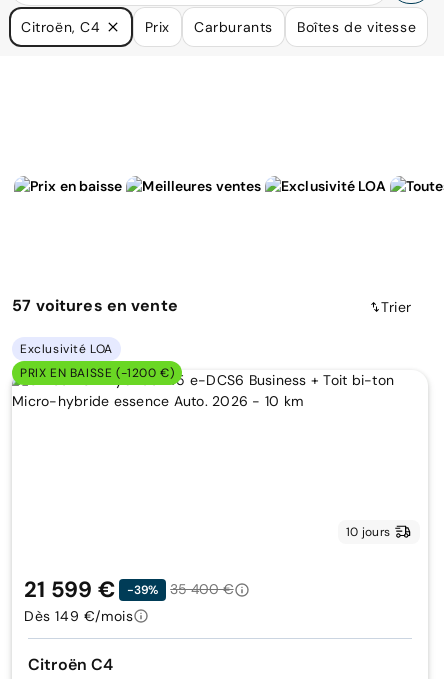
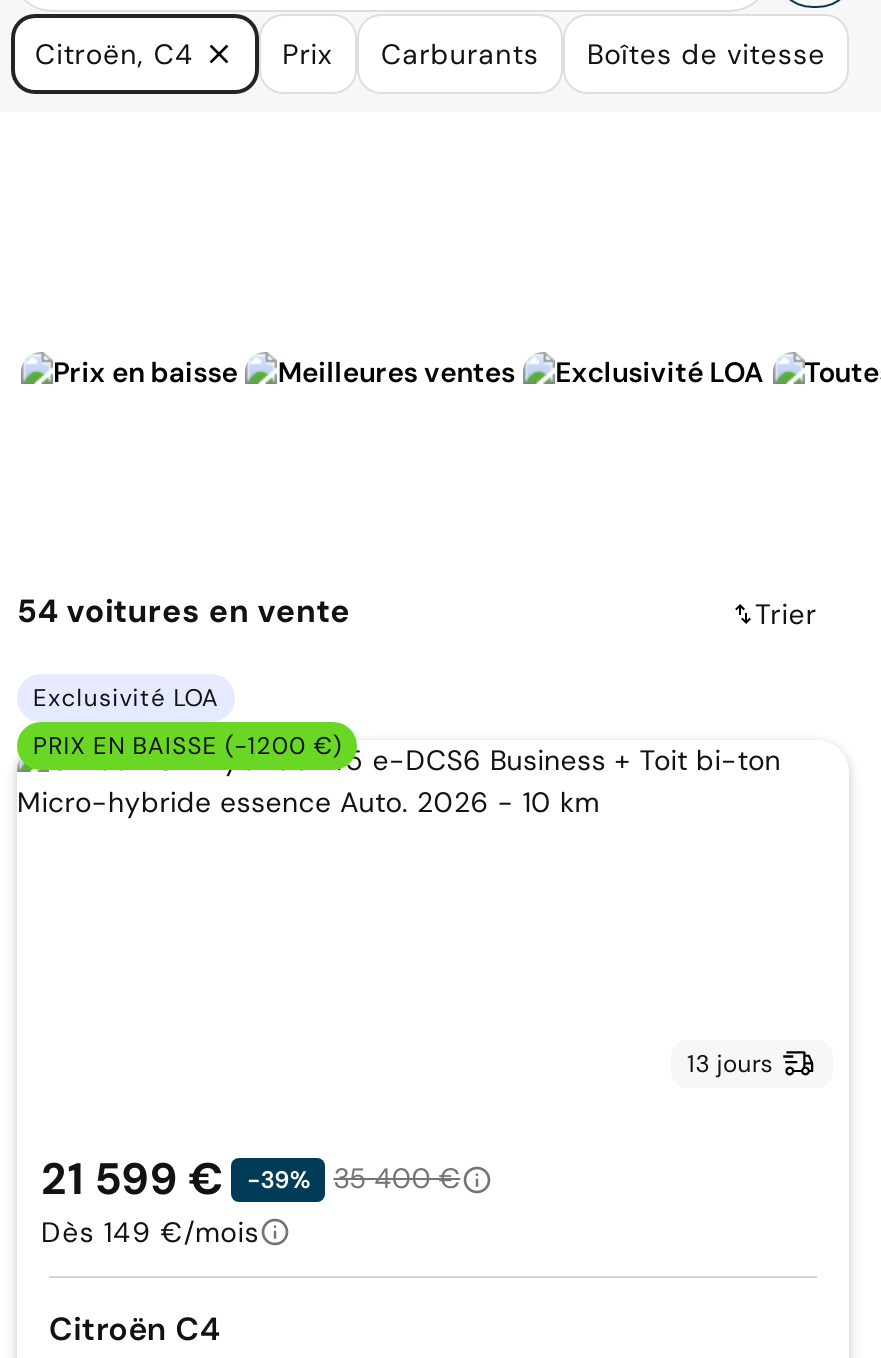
[12,295,178,316] 57 voitures en vente -> [17,591,351,633] 54 voitures en vente
[346,524,390,540] 10 jours -> [687,1048,773,1080] 13 jours

